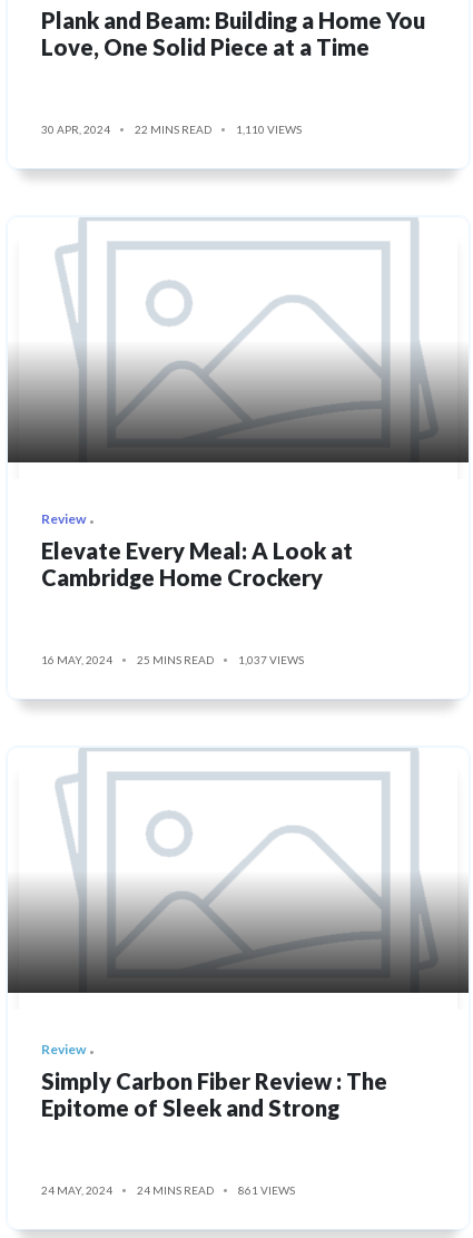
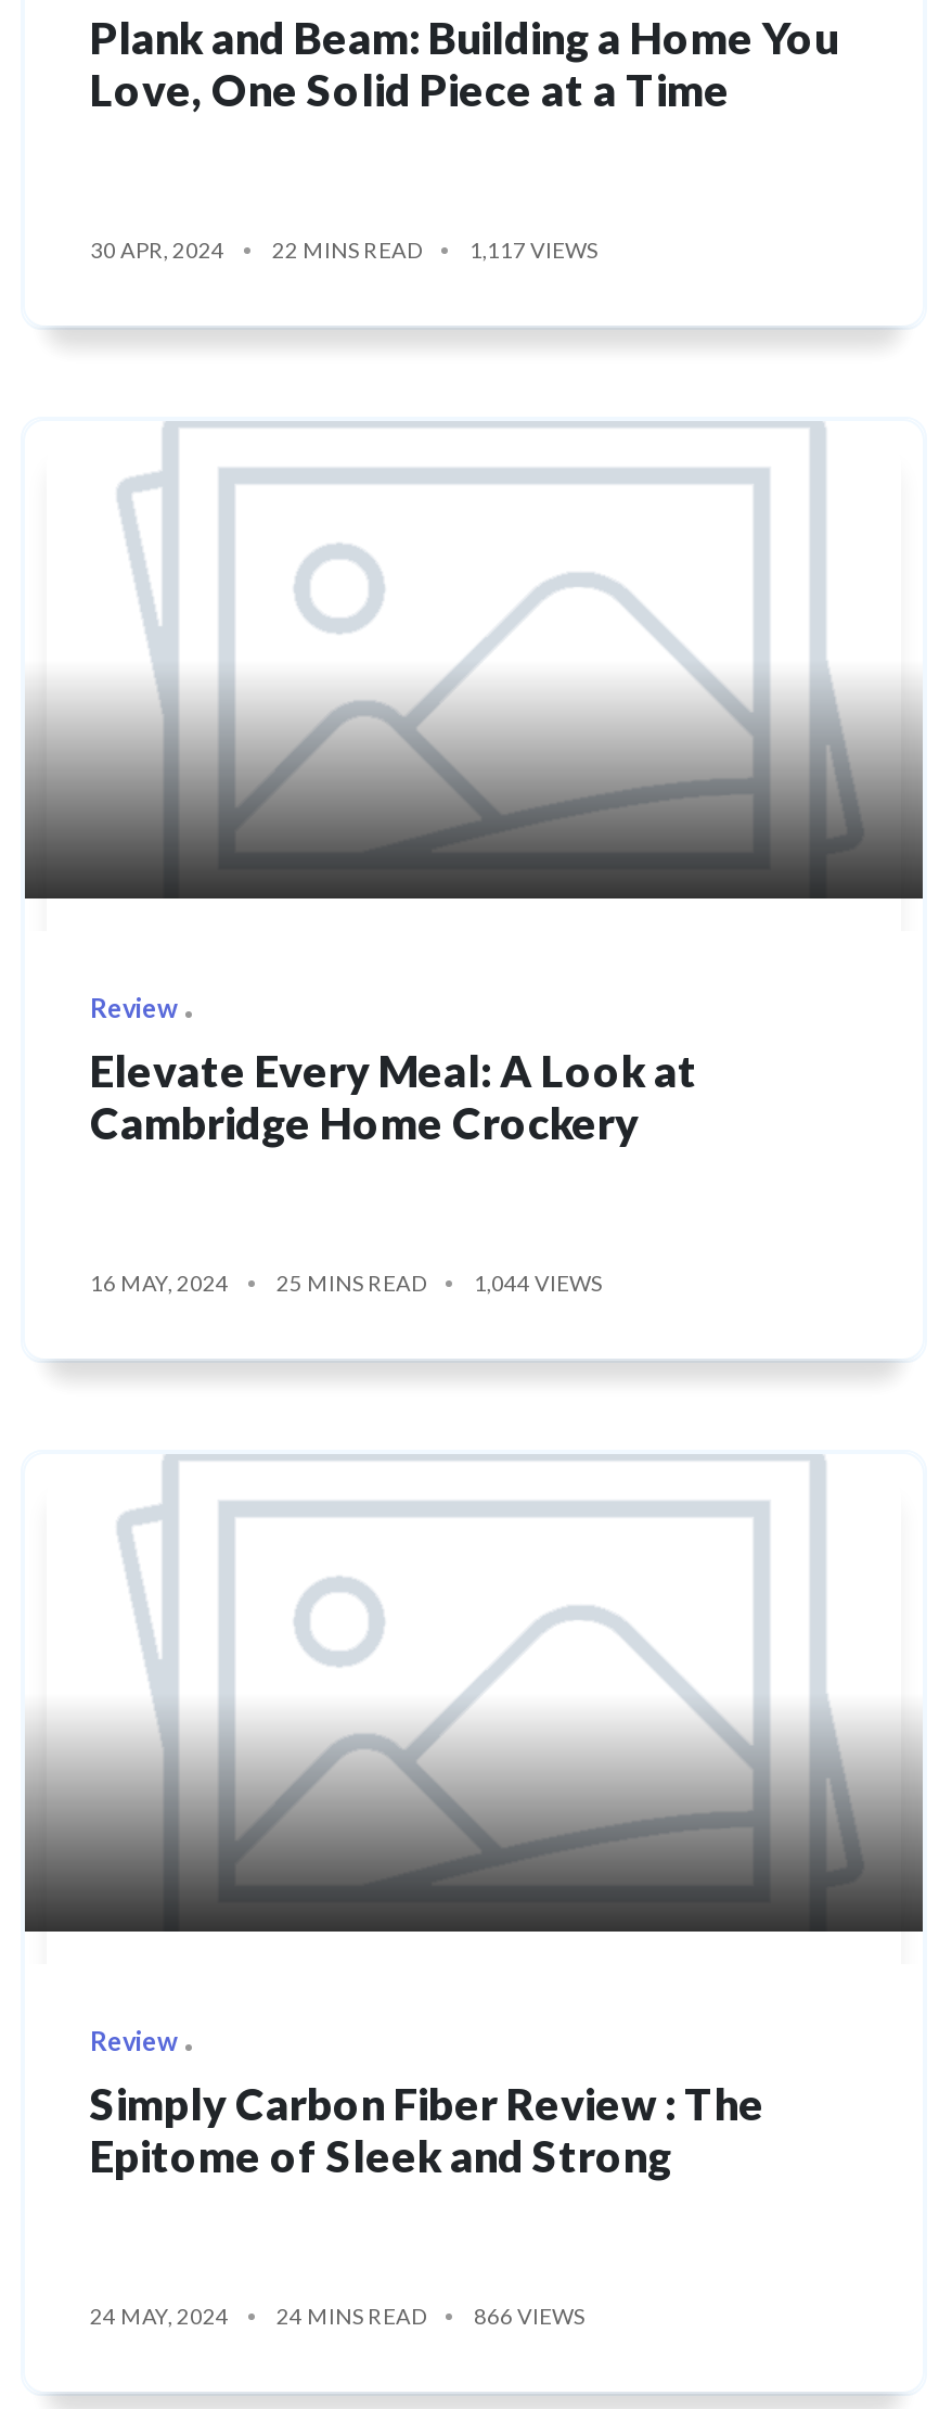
[41,123,302,136] 30 APR, 2024 22 MINS READ 1,110 VIEWS -> [90,237,597,263] 30 APR, 2024 22 MINS READ 1,117 VIEWS
[41,653,304,667] 16 MAY, 2024 25 MINS READ 1,037 VIEWS -> [90,1270,602,1296] 16 MAY, 2024 25 MINS READ 1,044 VIEWS
[41,1184,295,1197] 24 MAY, 2024 24 MINS READ 861 VIEWS -> [90,2303,584,2329] 24 MAY, 2024 24 MINS READ 866 VIEWS

